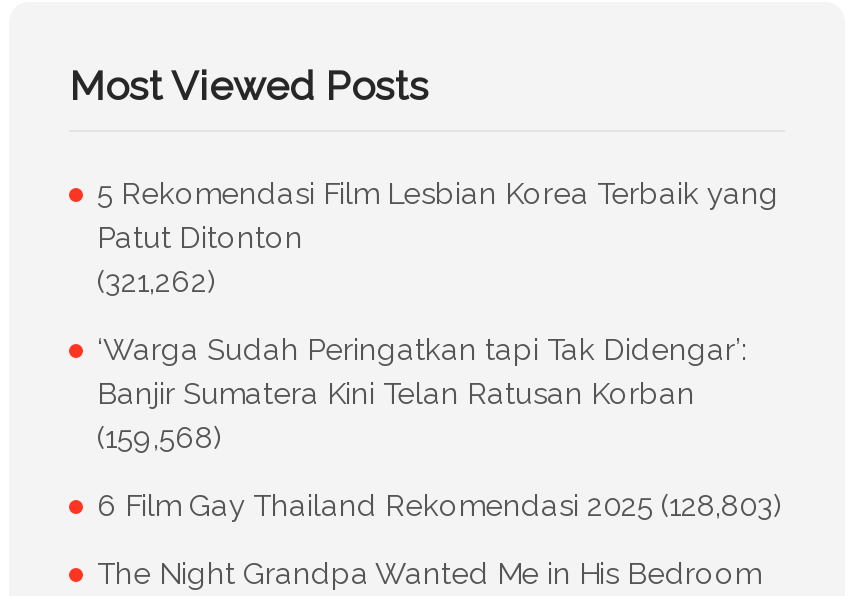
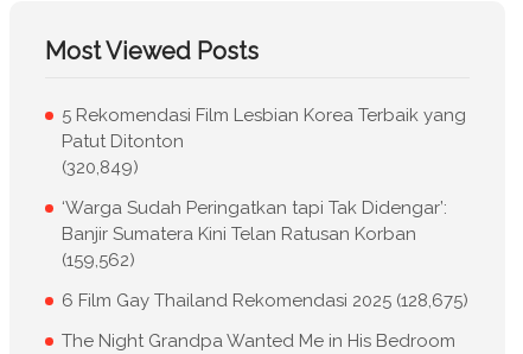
[97,263,217,299] (321,262) -> [62,156,139,178] (320,849)
[97,419,223,455] (159,568) -> [62,249,135,270] (159,562)
[97,487,783,523] 6 Film Gay Thailand Rekomendasi 2025 (128,803) -> [62,289,468,311] 6 Film Gay Thailand Rekomendasi 2025 (128,675)

